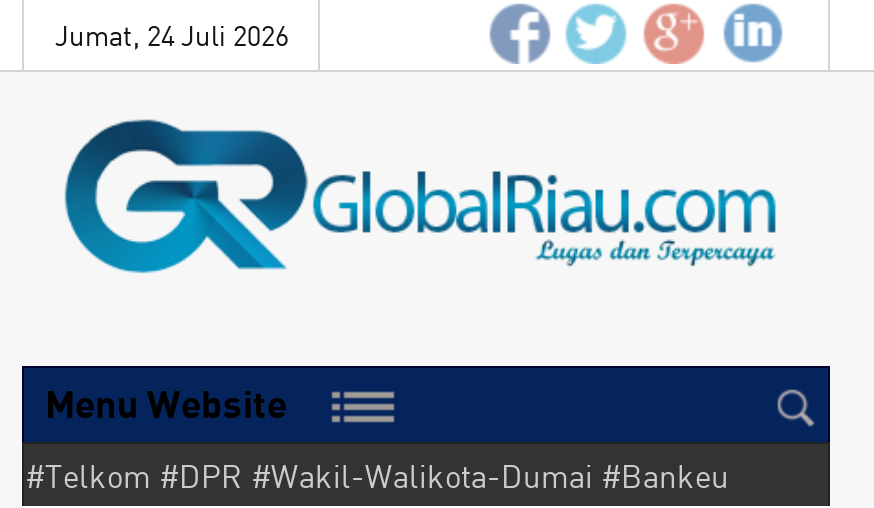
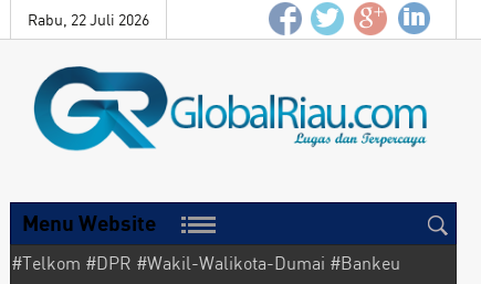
[55,18,289,52] Jumat, 24 Juli 2026 -> [28,10,150,29] Rabu, 22 Juli 2026

